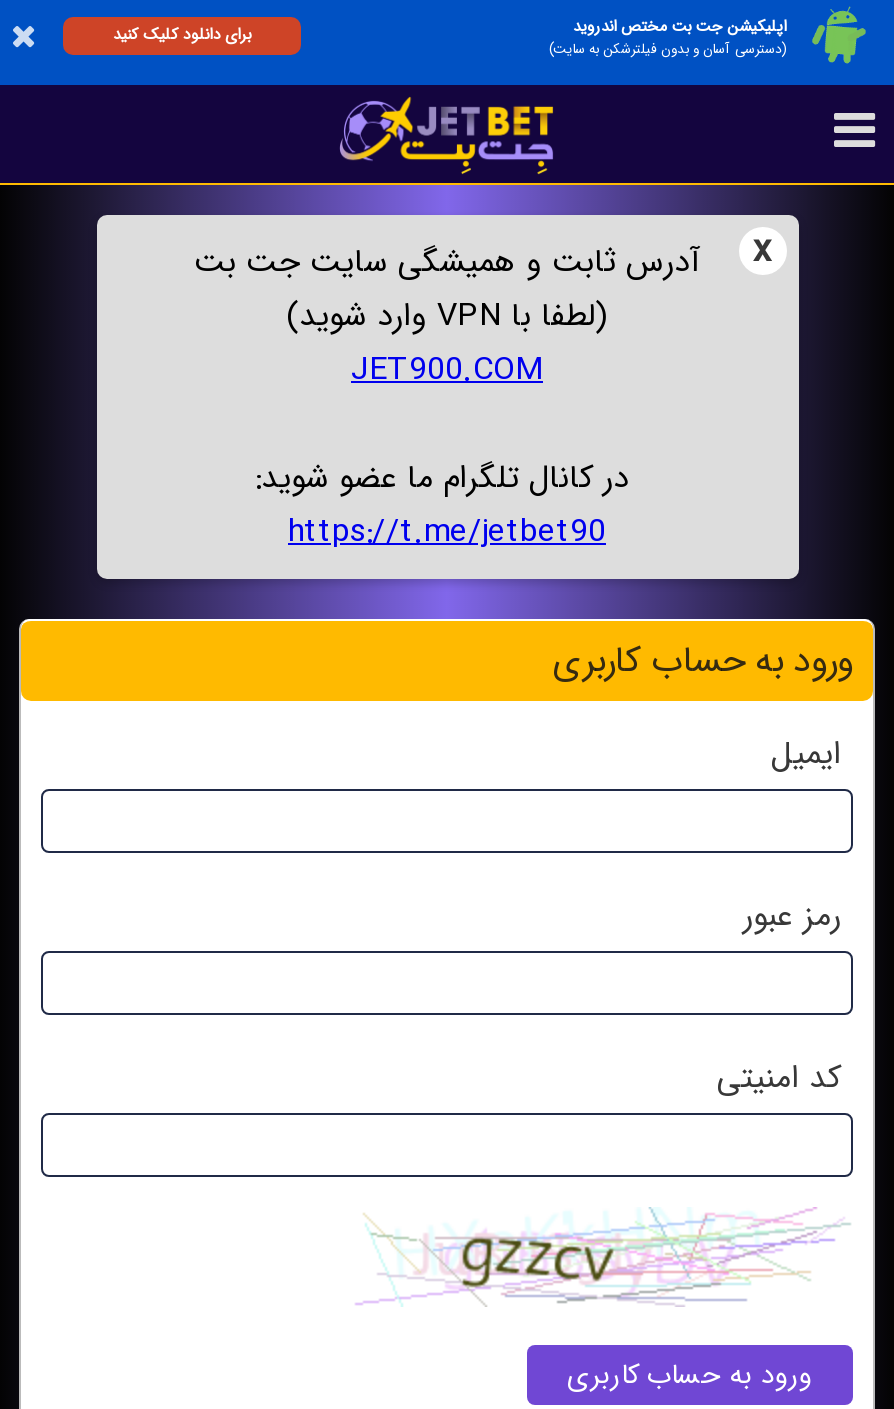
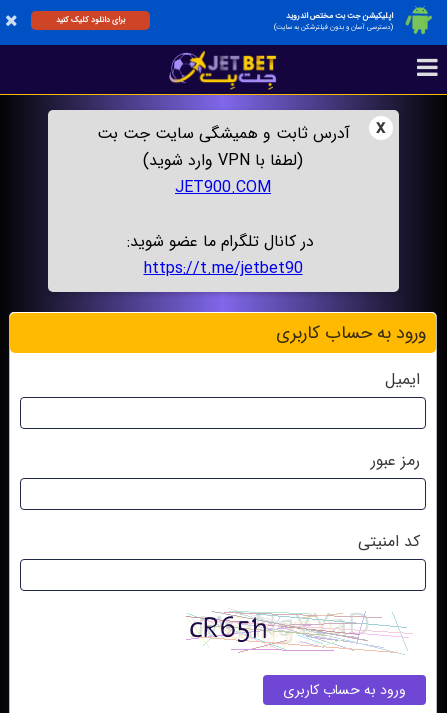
[371,1209,833,1303] [image] -> [188,611,368,653] [image]

